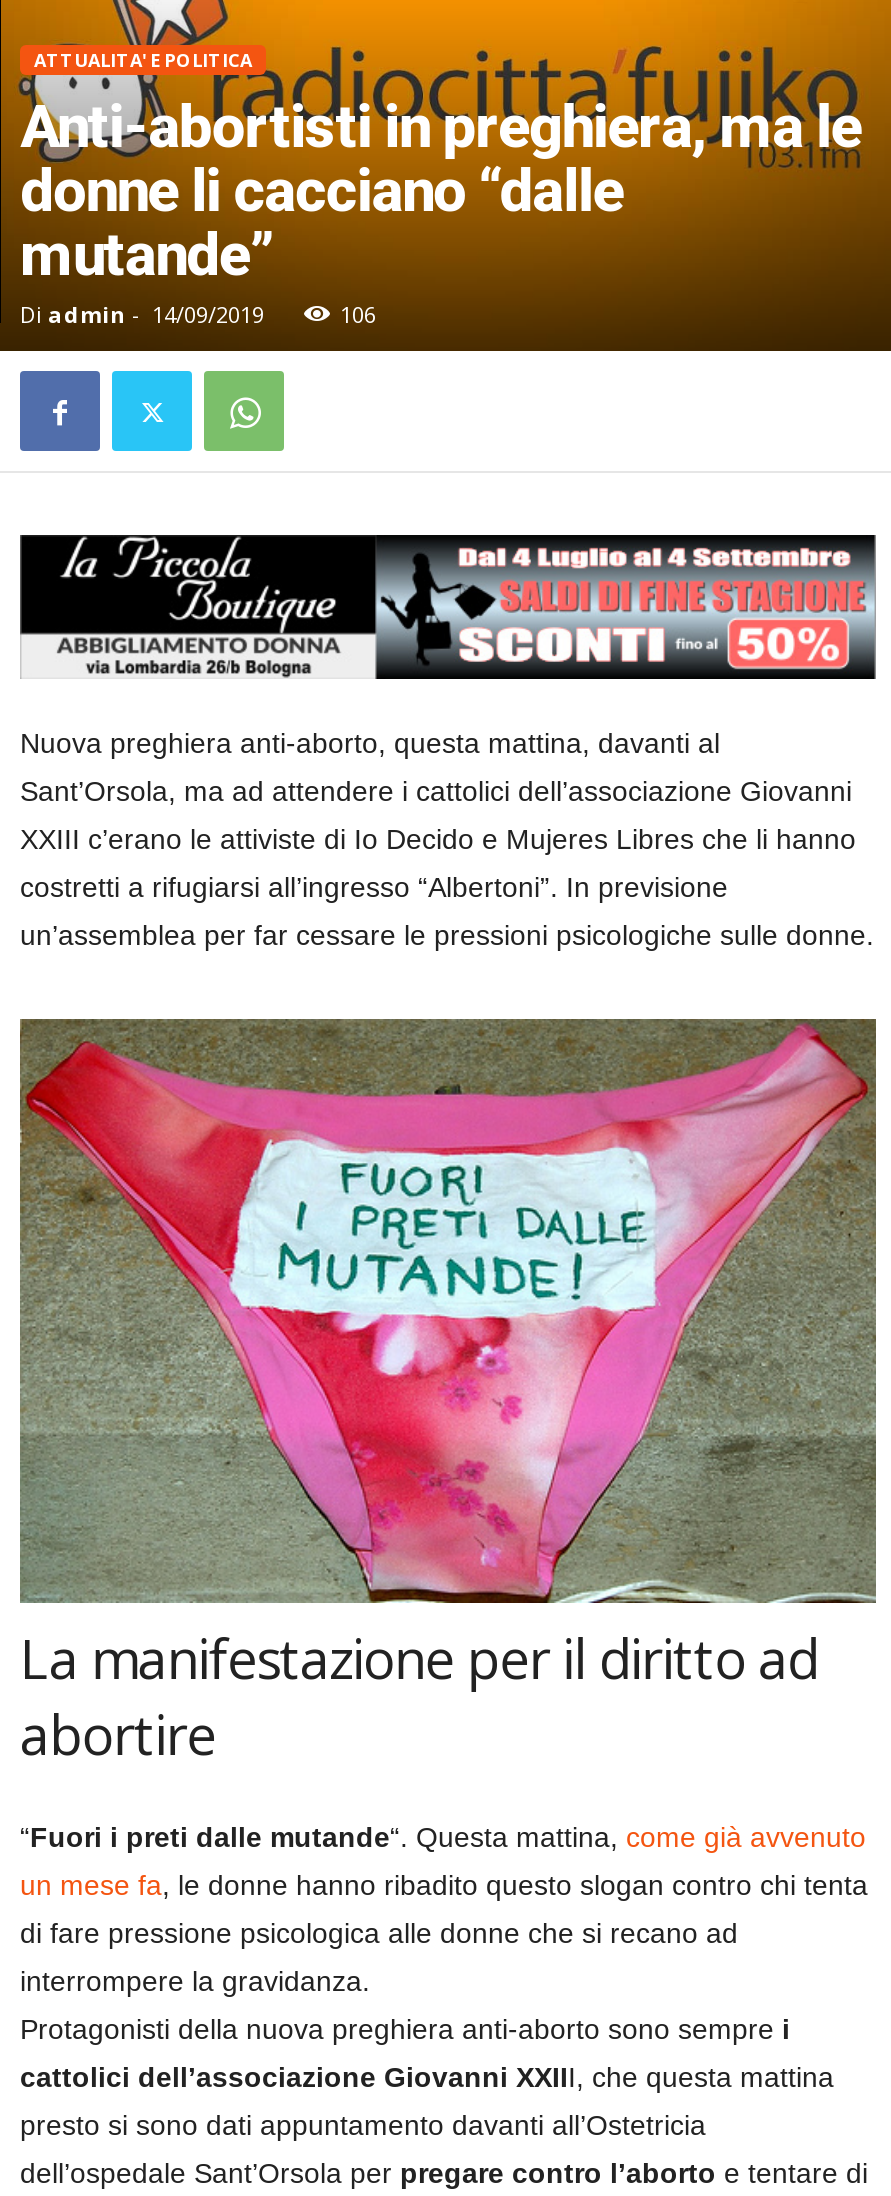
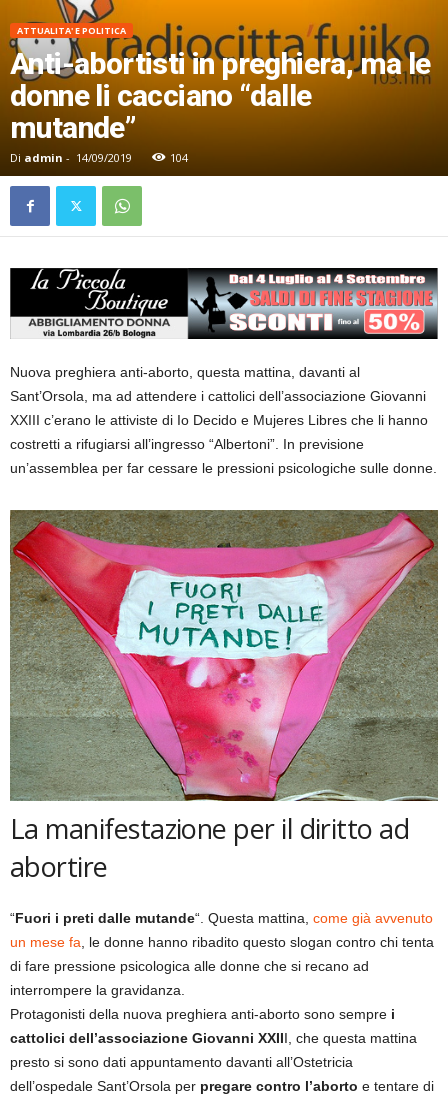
[340,300,376,330] 106 -> [170,150,188,165] 104

